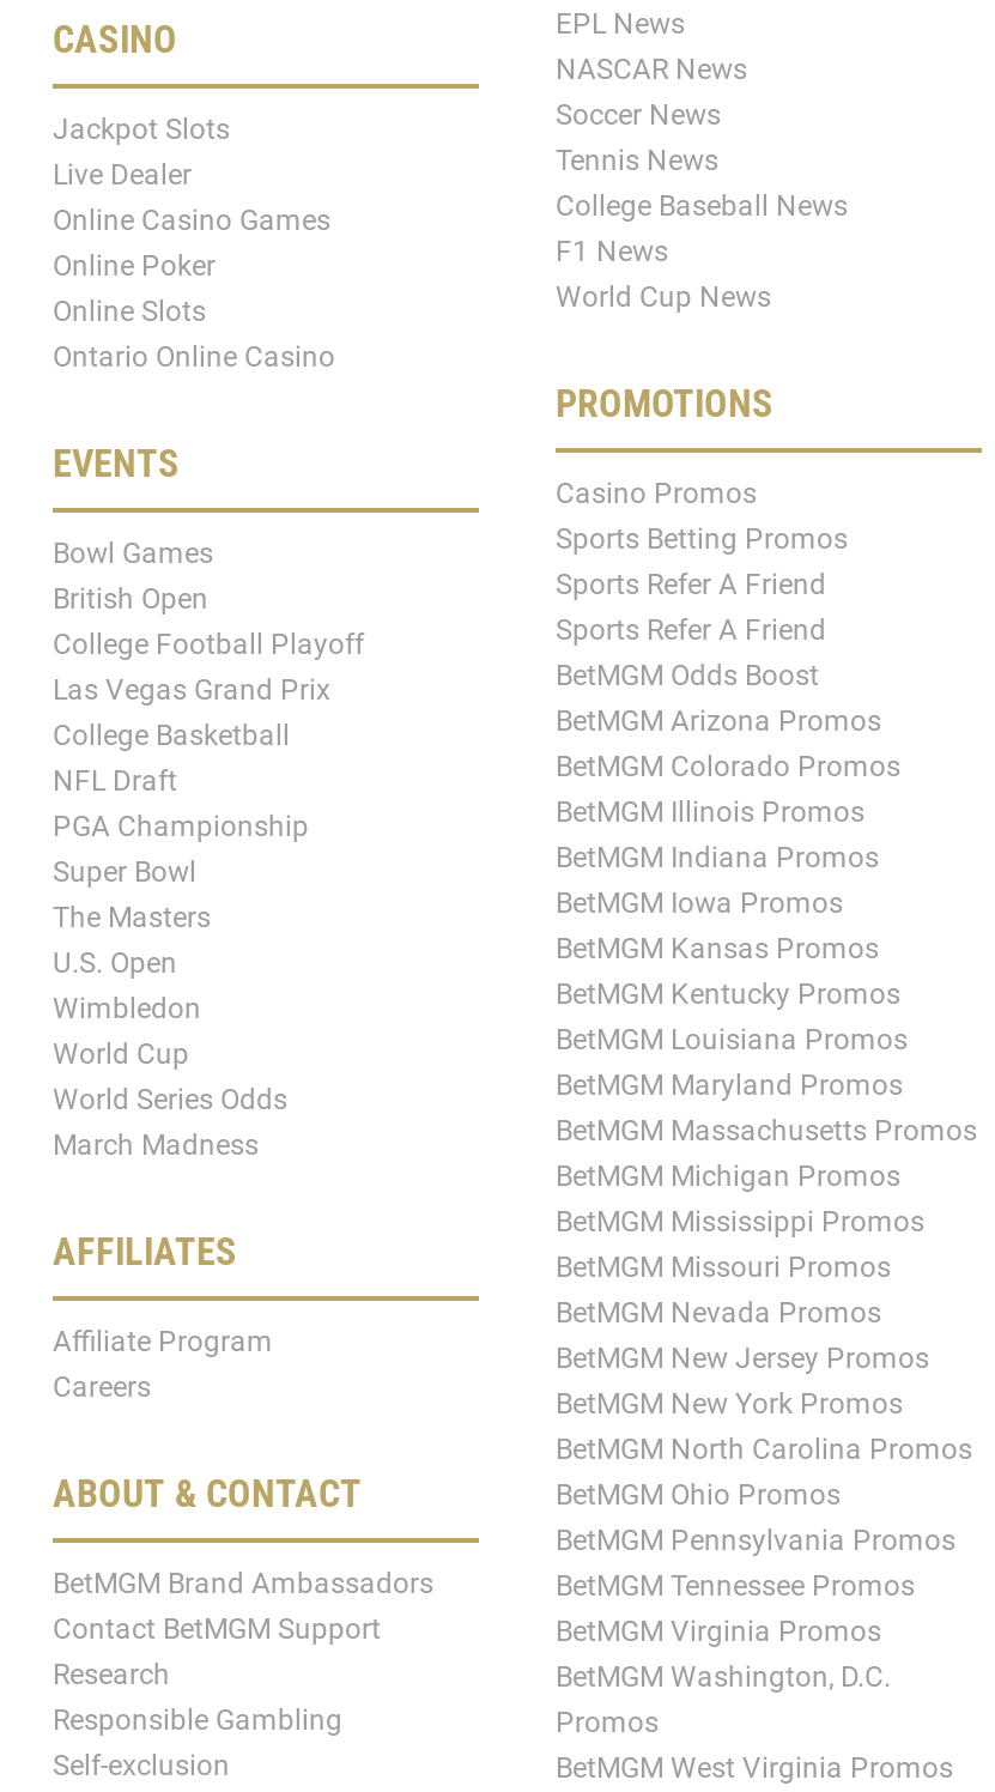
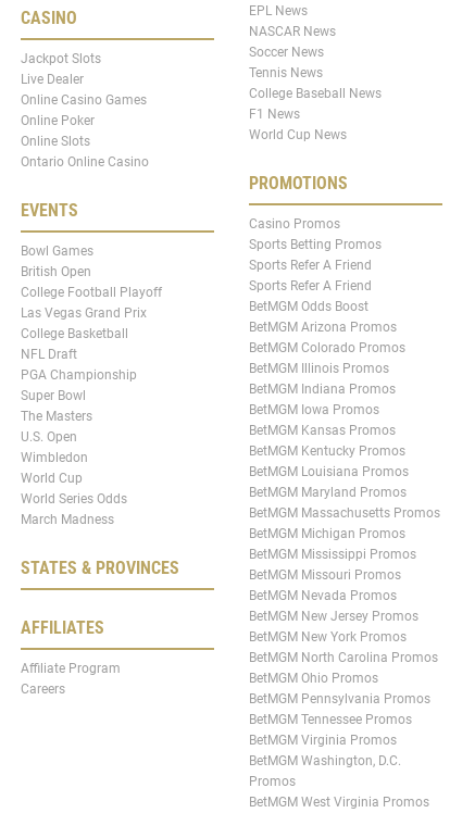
none -> [21,558,179,579] STATES & PROVINCES
moved [53,1230,273,1405] -> [21,618,121,697]: AFFILIATES | Affiliate Program | Careers
[53,1472,433,1783] ABOUT & CONTACT | BetMGM Brand Ambassadors | Contact BetMGM Support | Research | Responsible Gambling | Self-exclusion -> none

